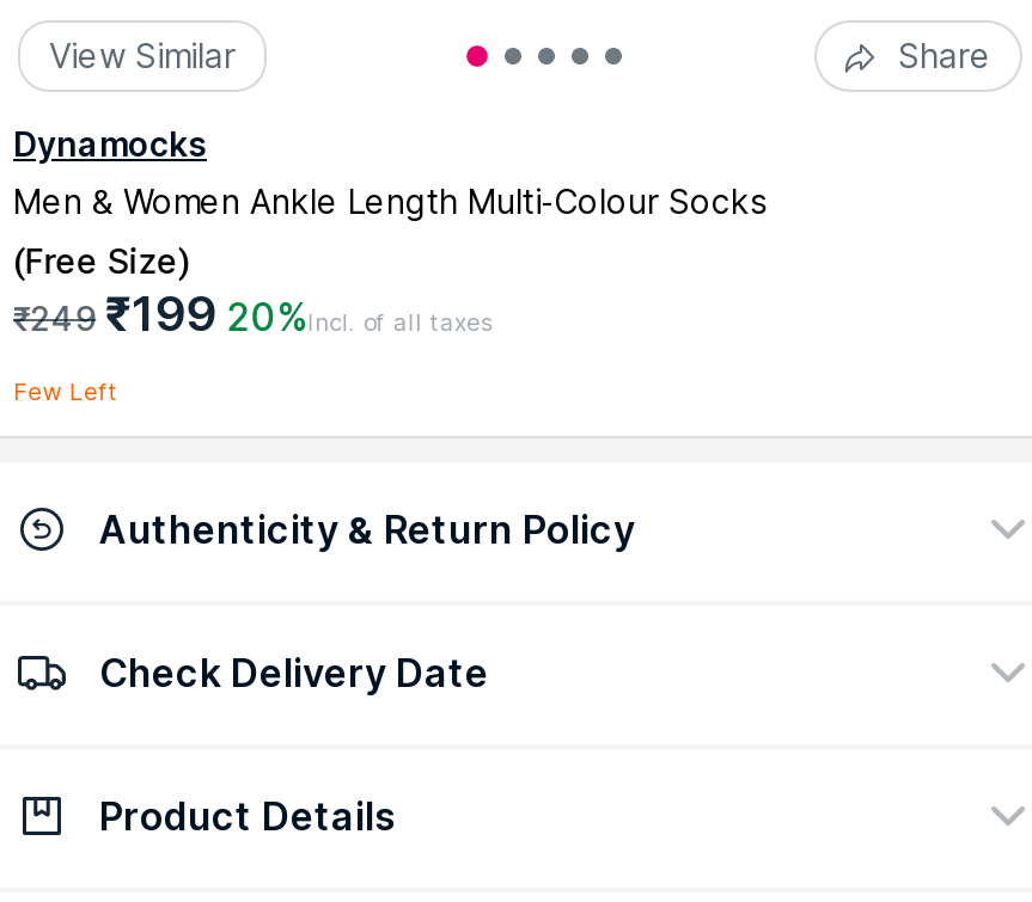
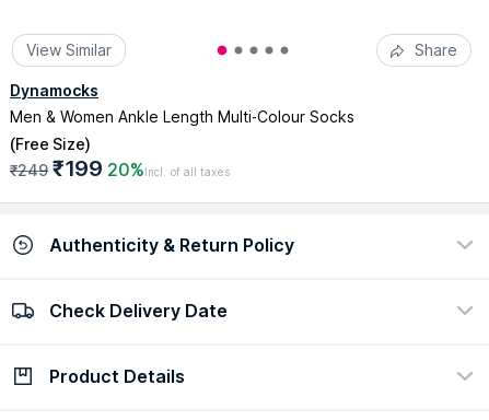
[13,375,118,404] Few Left -> none

